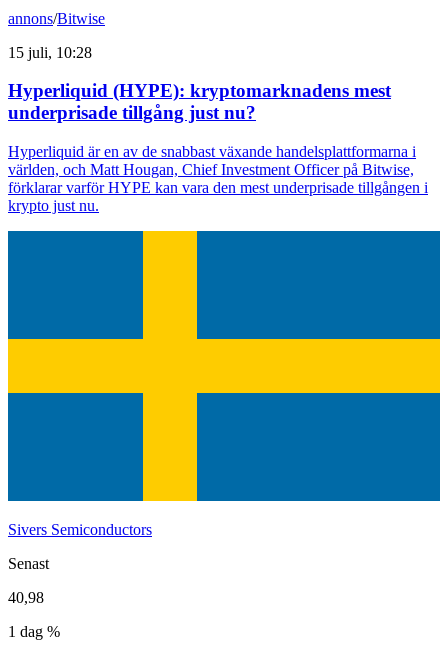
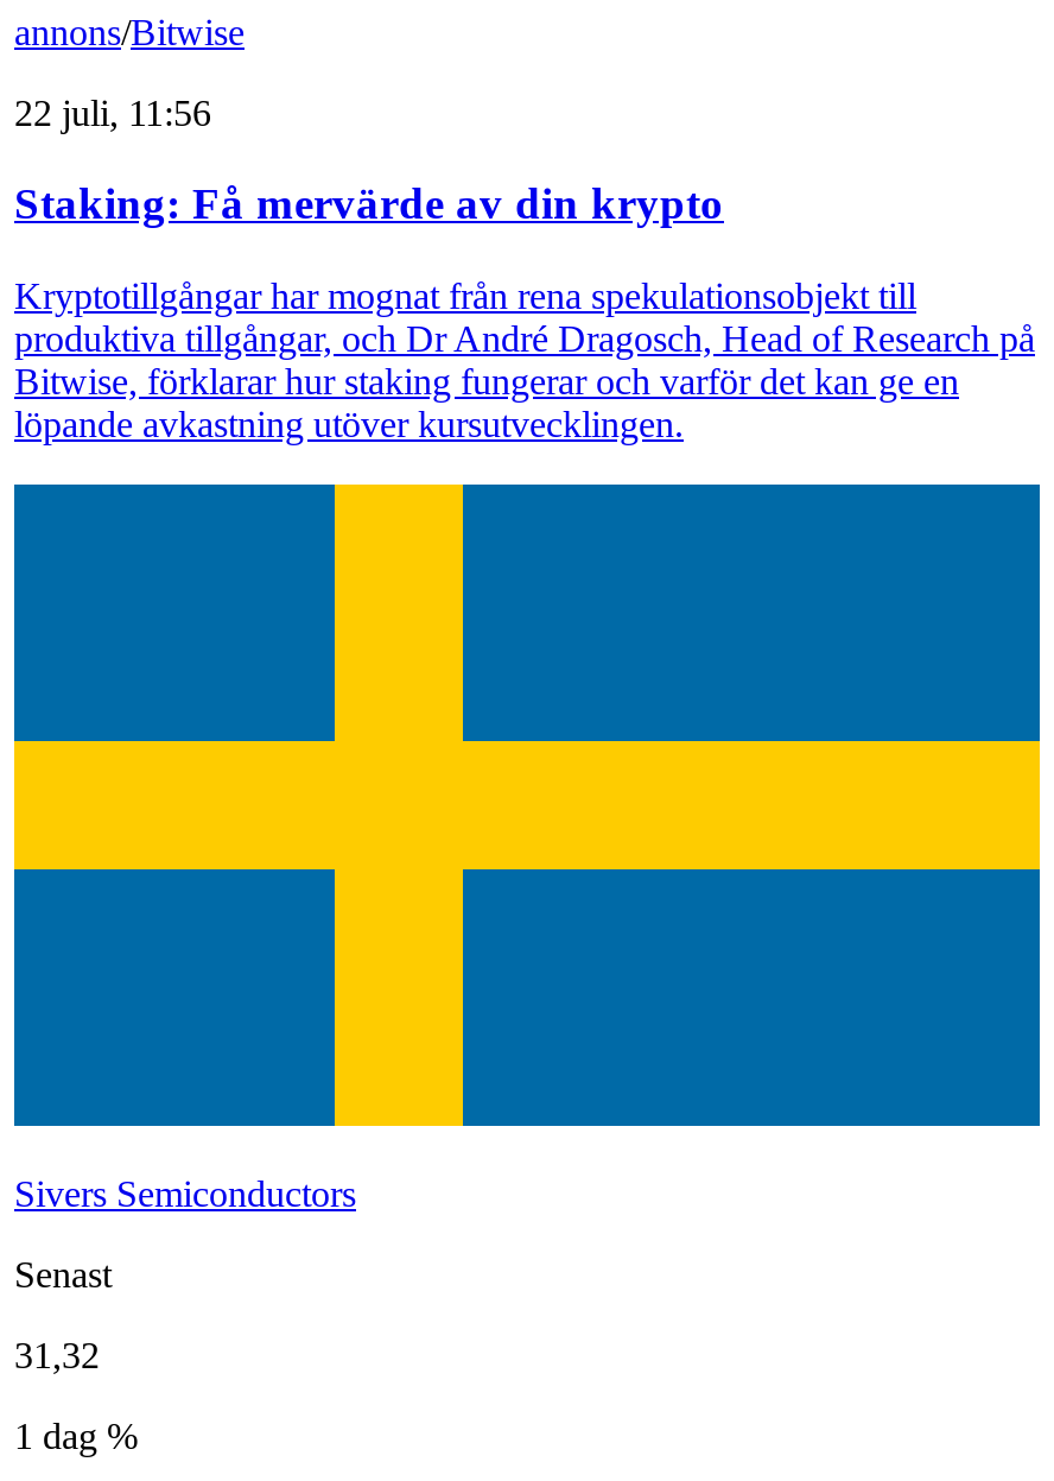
[8,44,92,61] 15 juli, 10:28 -> [14,92,211,133] 22 juli, 11:56
[8,80,391,123] Hyperliquid (HYPE): kryptomarknadens mest | underprisade tillgång just nu? -> [14,179,724,229] Staking: Få mervärde av din krypto
[8,143,428,214] Hyperliquid är en av de snabbast växande handelsplattformarna i | världen, och Matt Hougan, Chief Investment Officer på Bitwise, | förklarar varför HYPE kan vara den mest underprisade tillgången i | krypto just nu. -> [14,276,1035,445] Kryptotillgångar har mognat från rena spekulationsobjekt till | produktiva tillgångar, och Dr André Dragosch, Head of Research på | Bitwise, förklarar hur staking fungerar och varför det kan ge en | löpande avkastning utöver kursutvecklingen.
[8,589,44,606] 40,98 -> [14,1335,100,1376] 31,32

